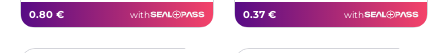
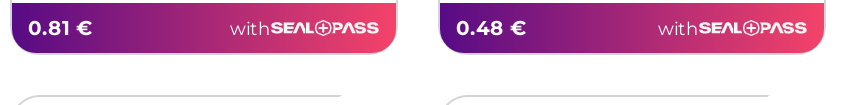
[29,8,64,21] 0.80 € -> [28,15,92,41] 0.81 €
[243,8,276,21] 0.37 € -> [456,15,526,41] 0.48 €

